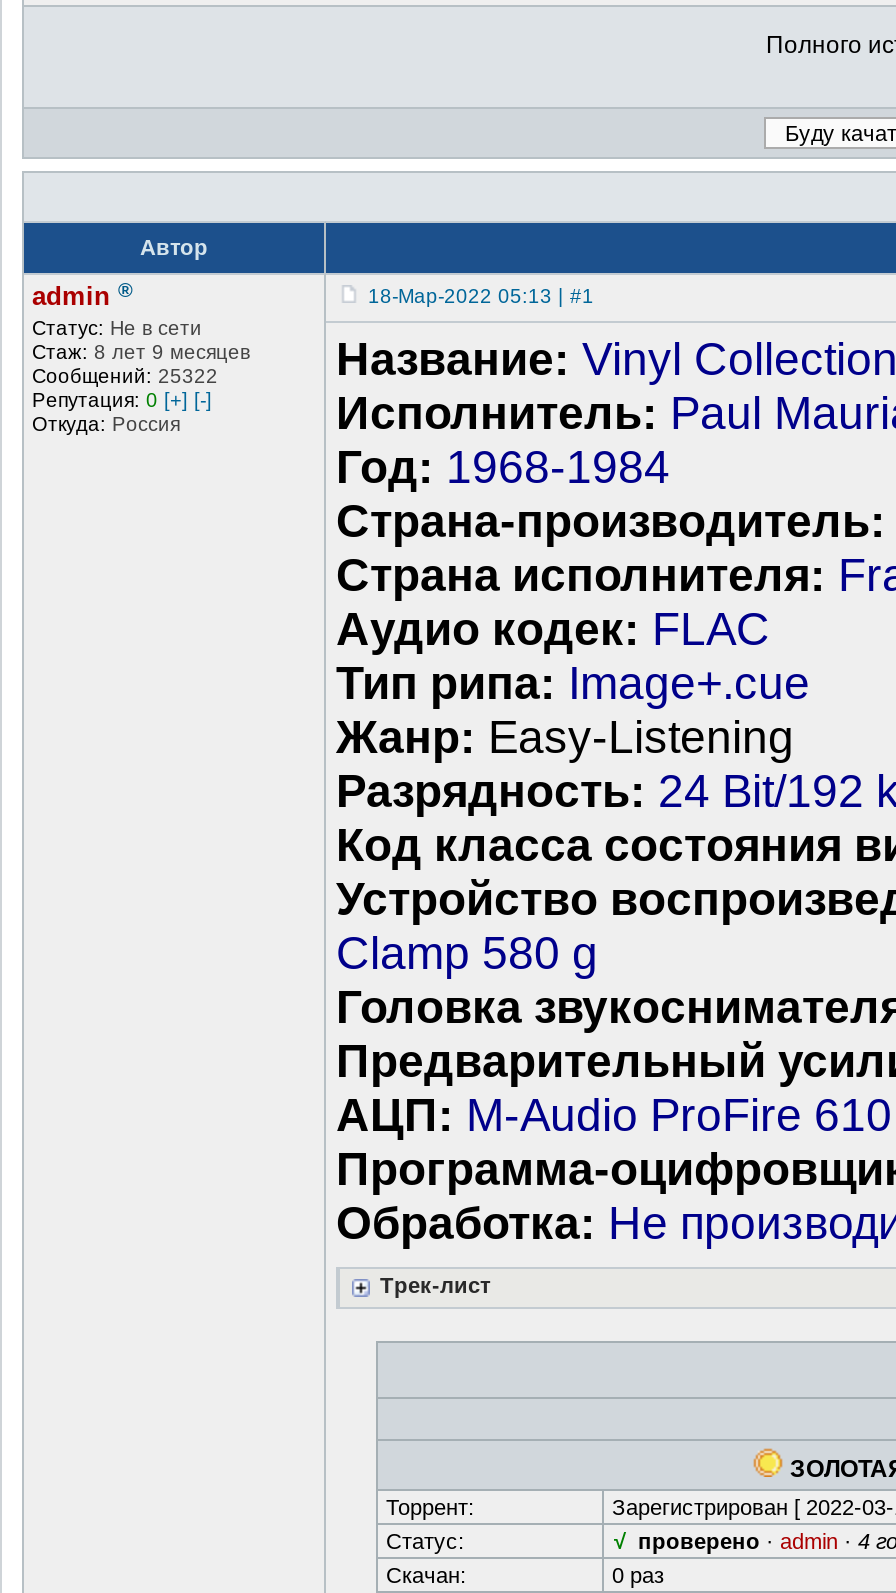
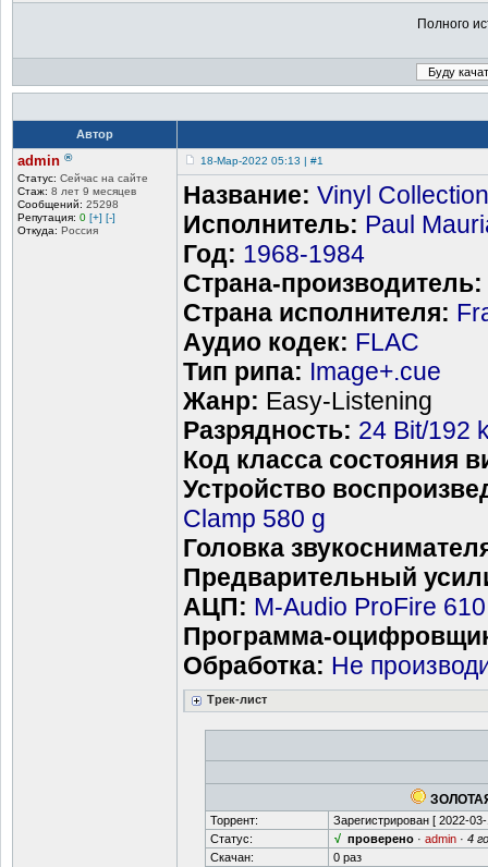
[32,318,202,340] Статус: Не в сети -> [17,173,148,185] Статус: Сейчас на сайте
[32,366,218,388] Сообщений: 25322 -> [17,199,119,211] Сообщений: 25298

